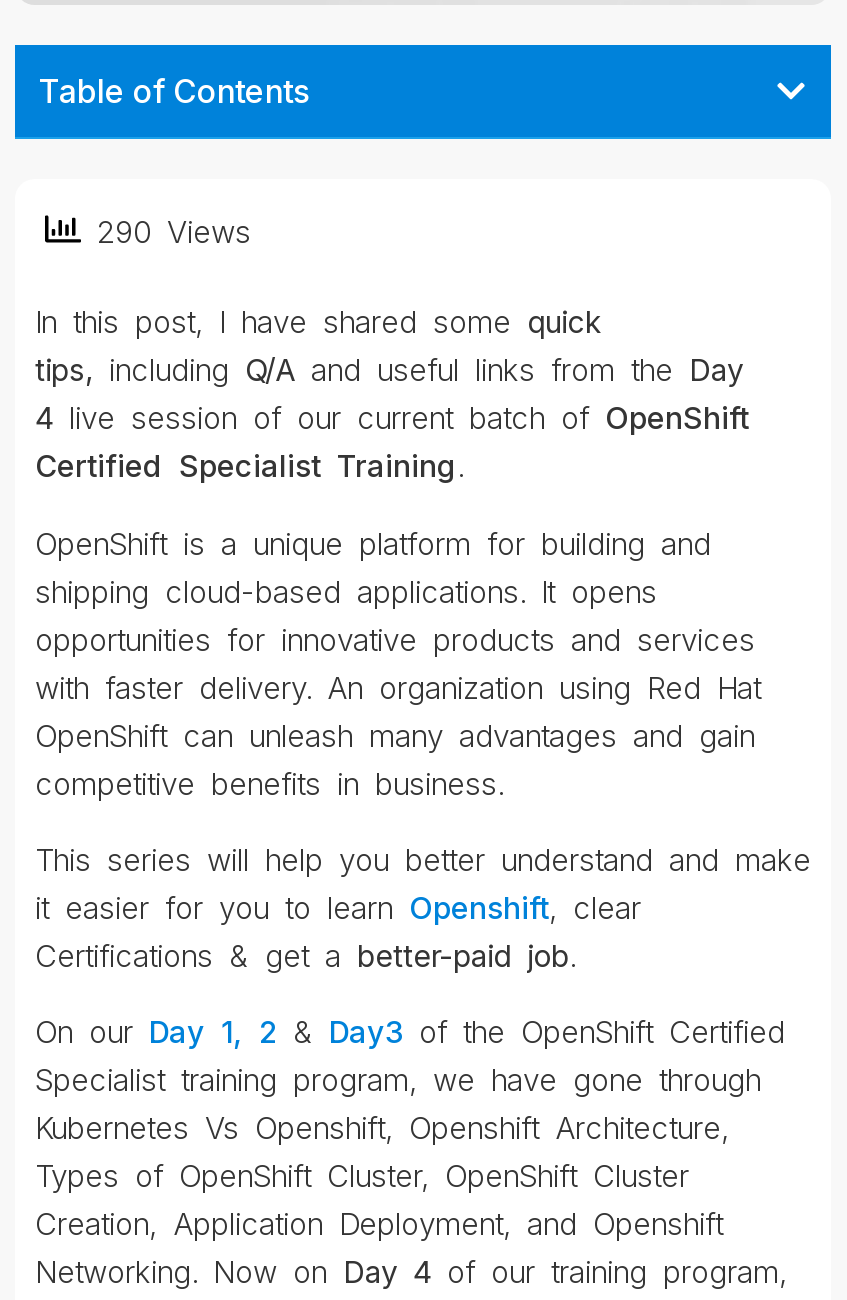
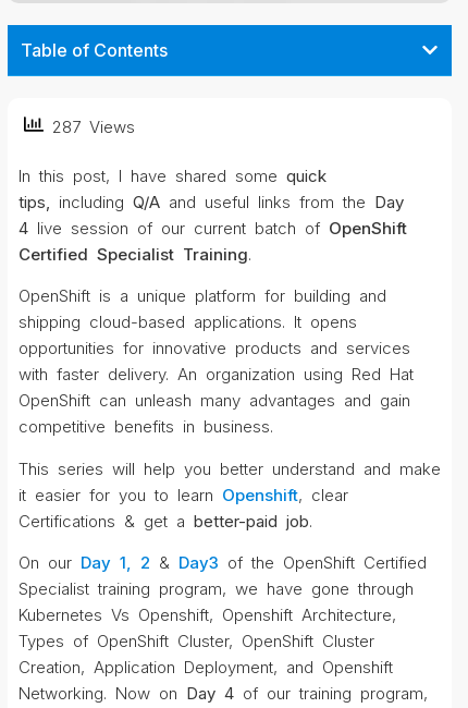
[81,214,251,252] 290 Views -> [44,117,135,137] 287 Views

